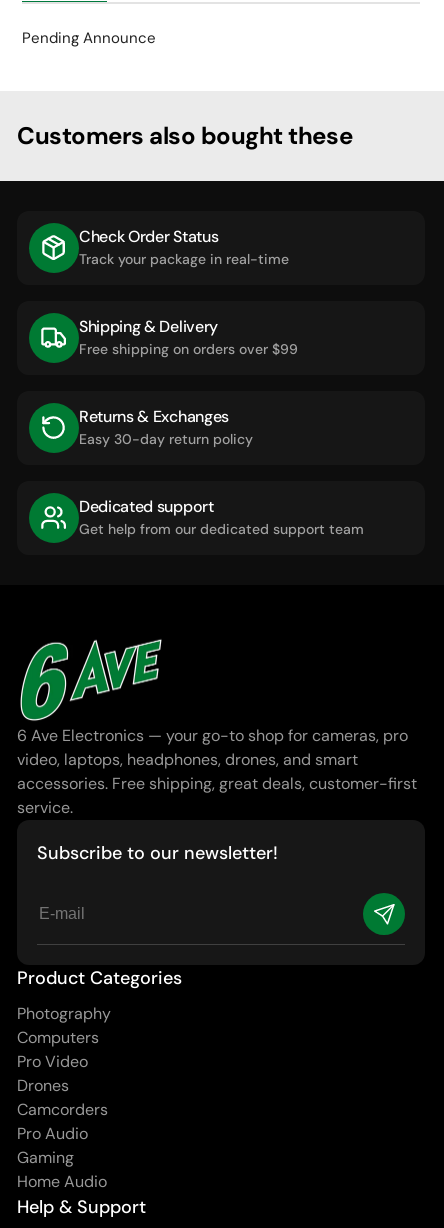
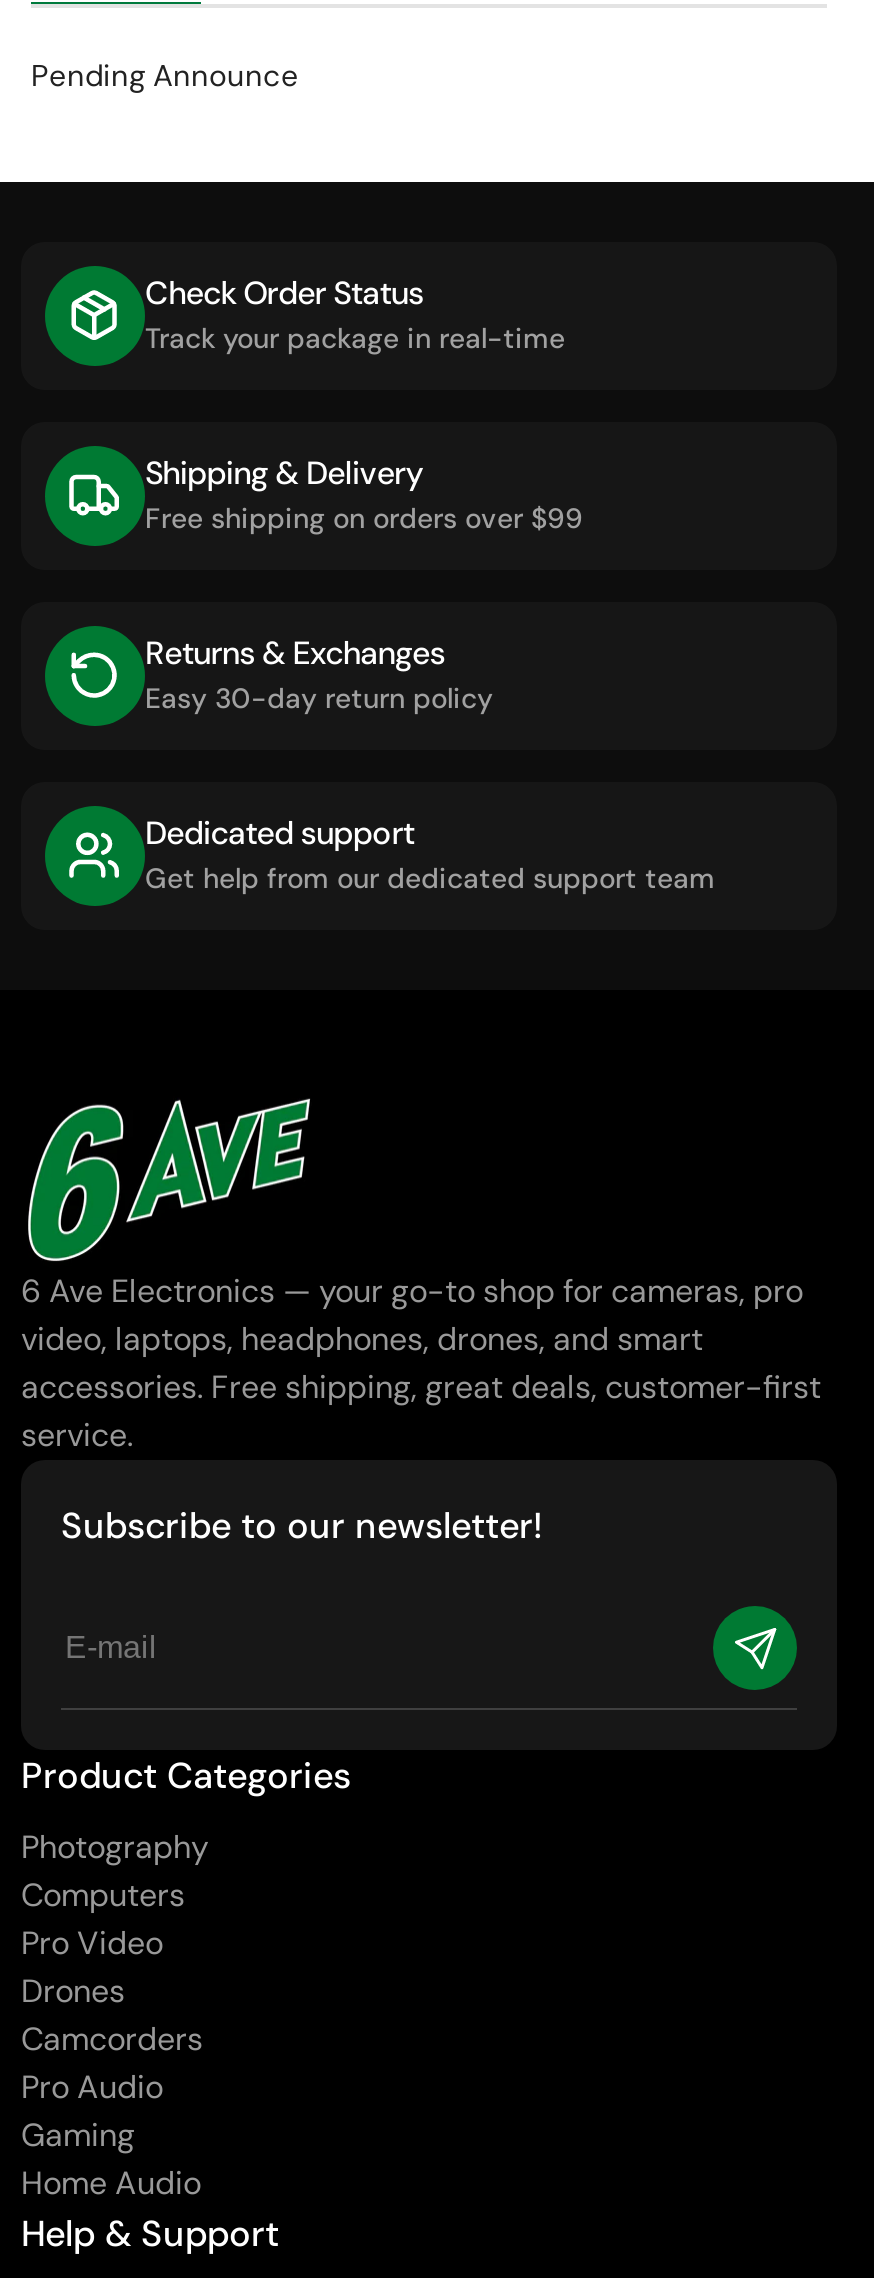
[17,119,352,150] Customers also bought these -> none

